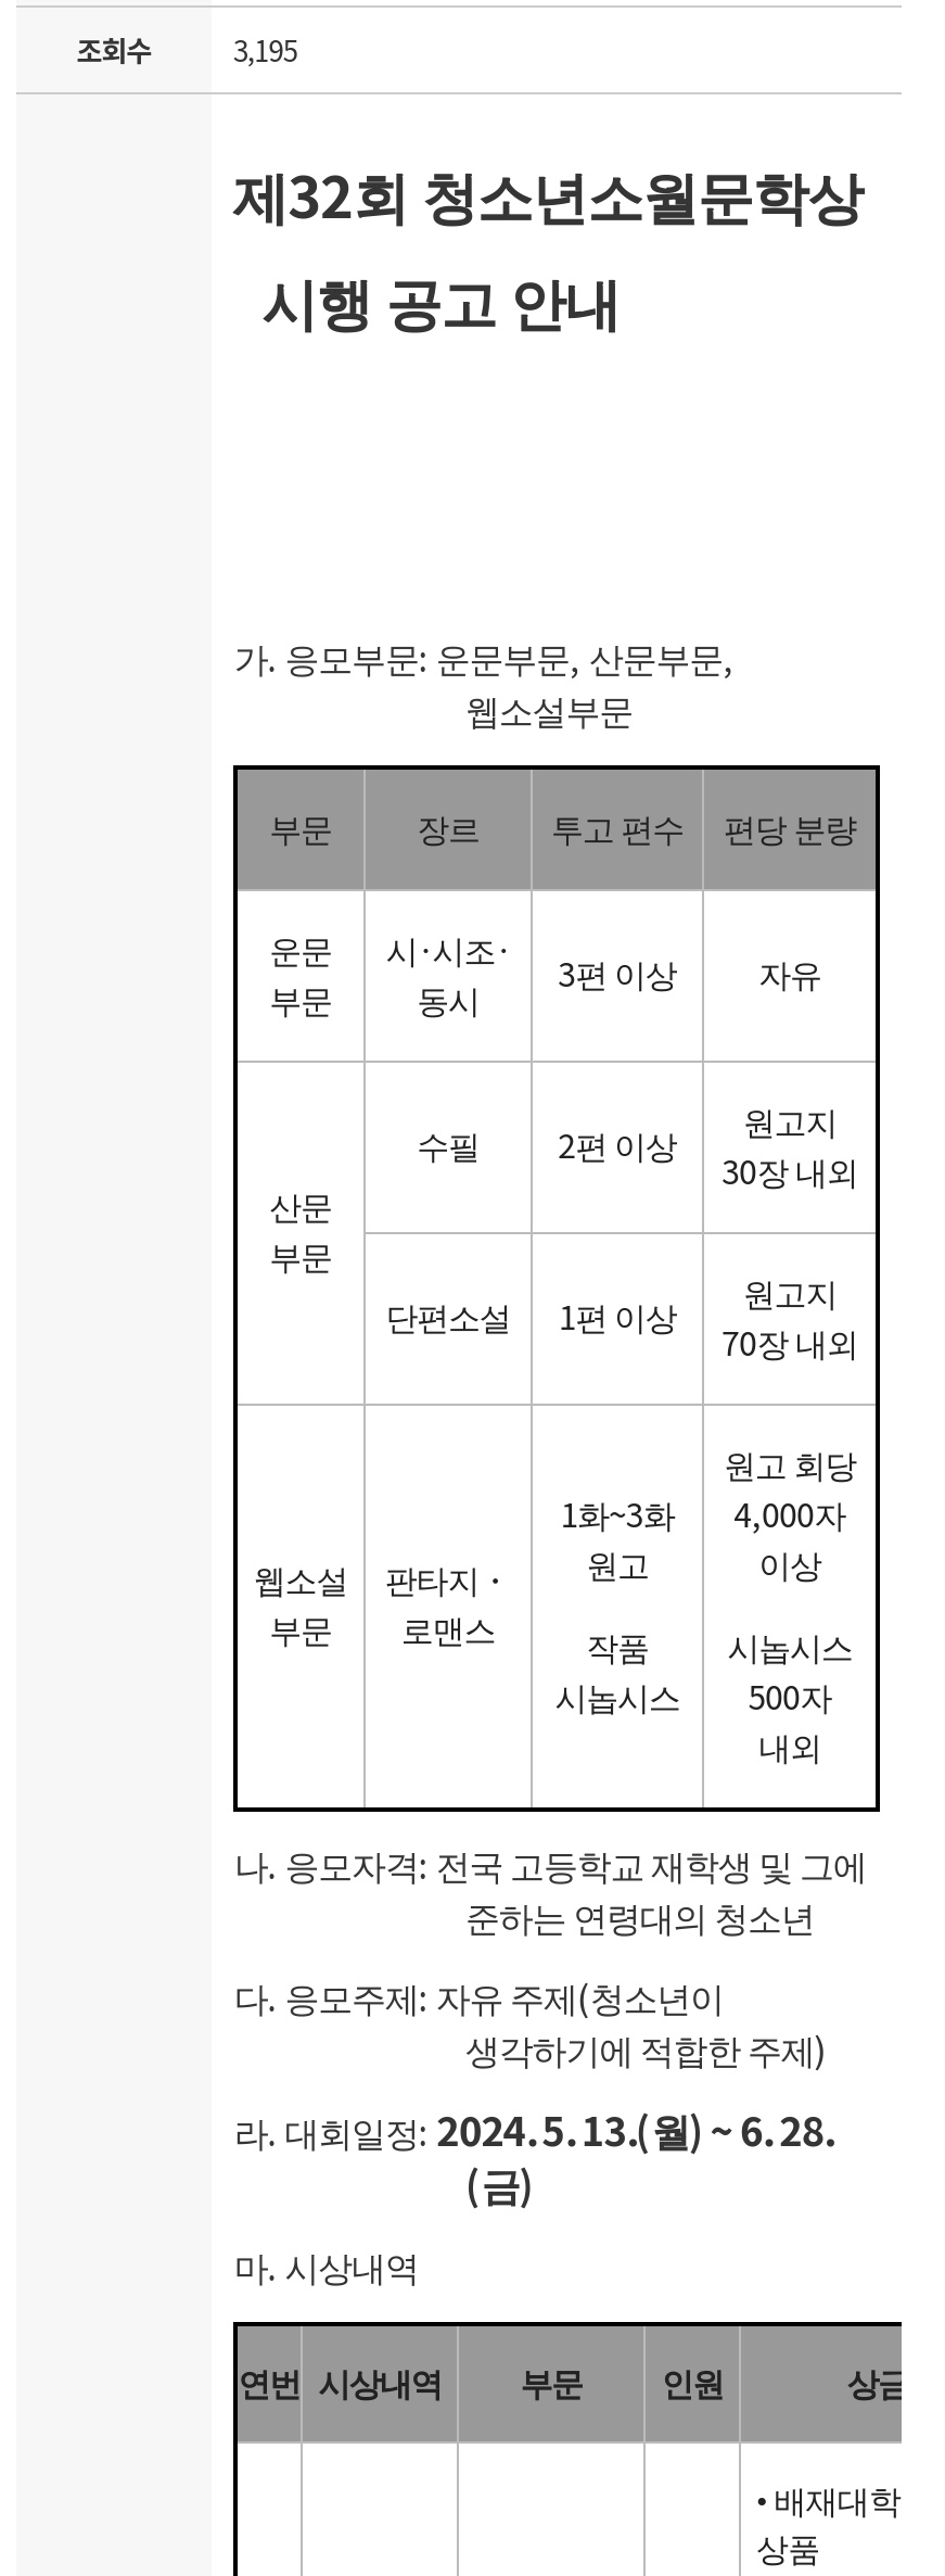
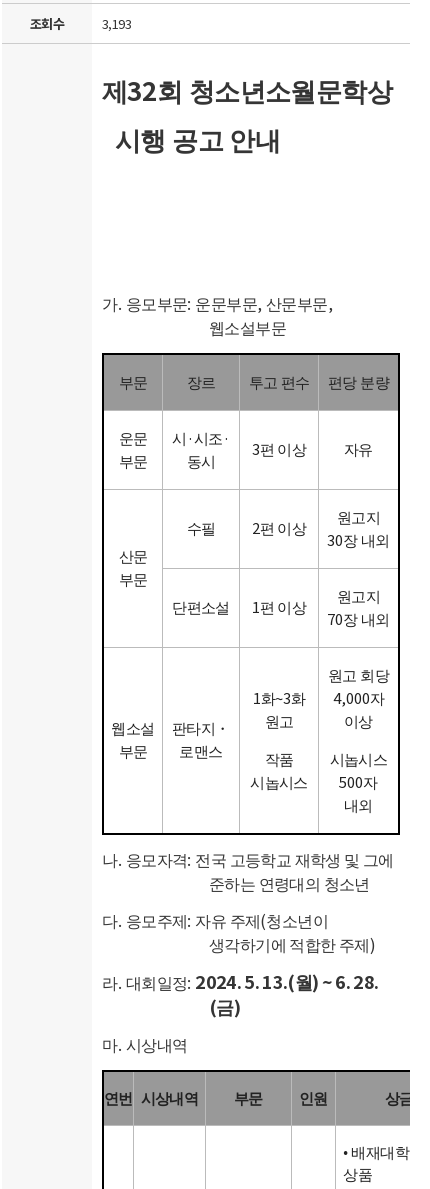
[77,29,296,70] 조회수 3,195 -> [30,14,131,33] 조회수 3,193

